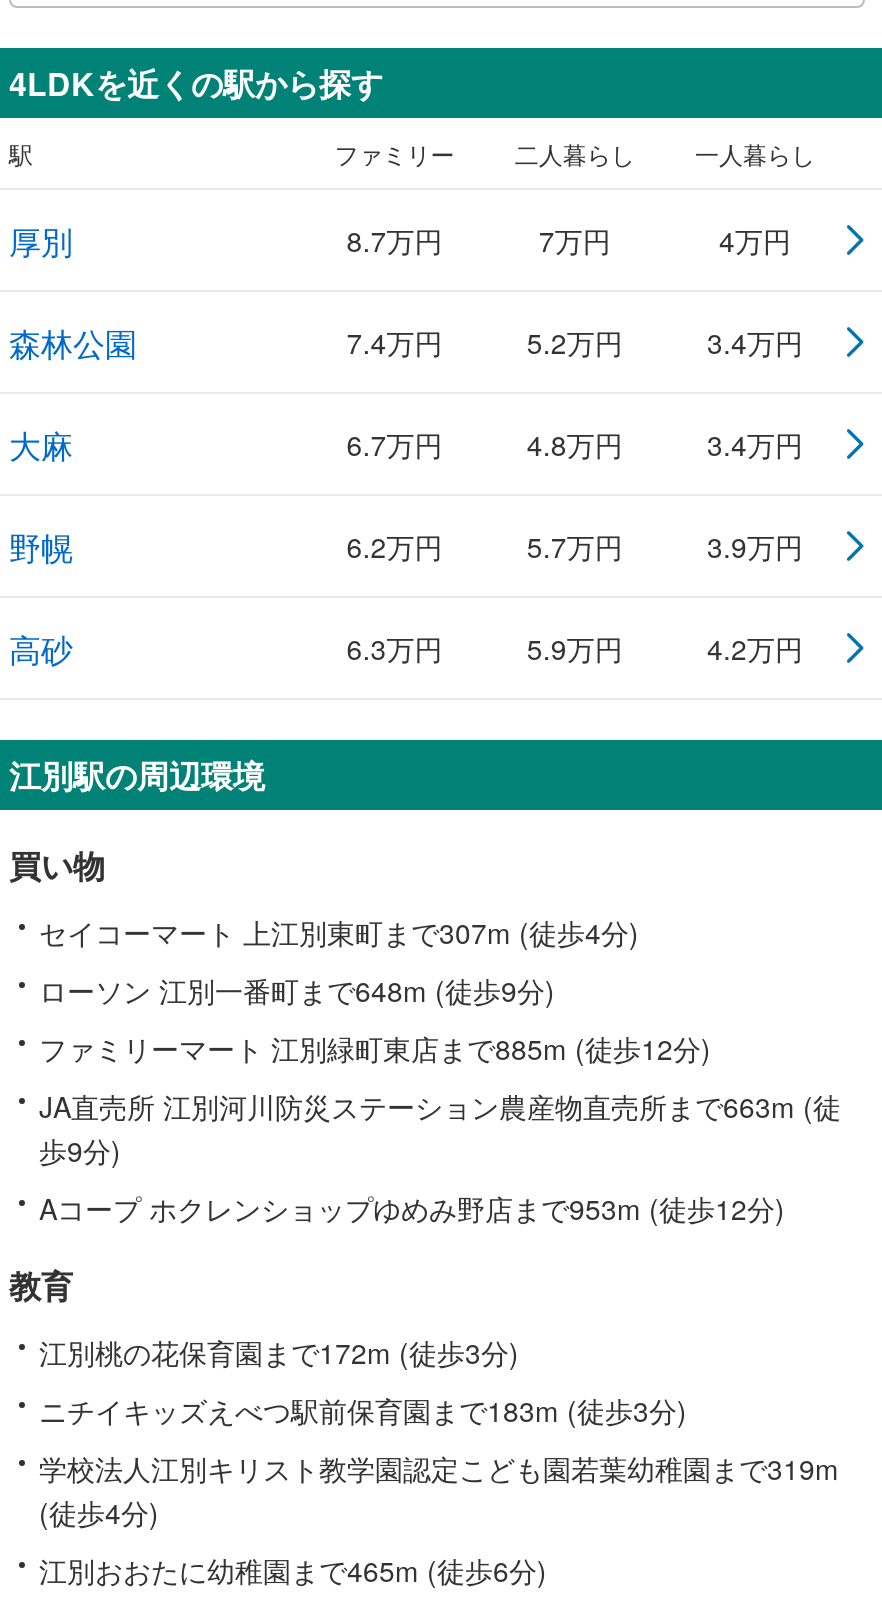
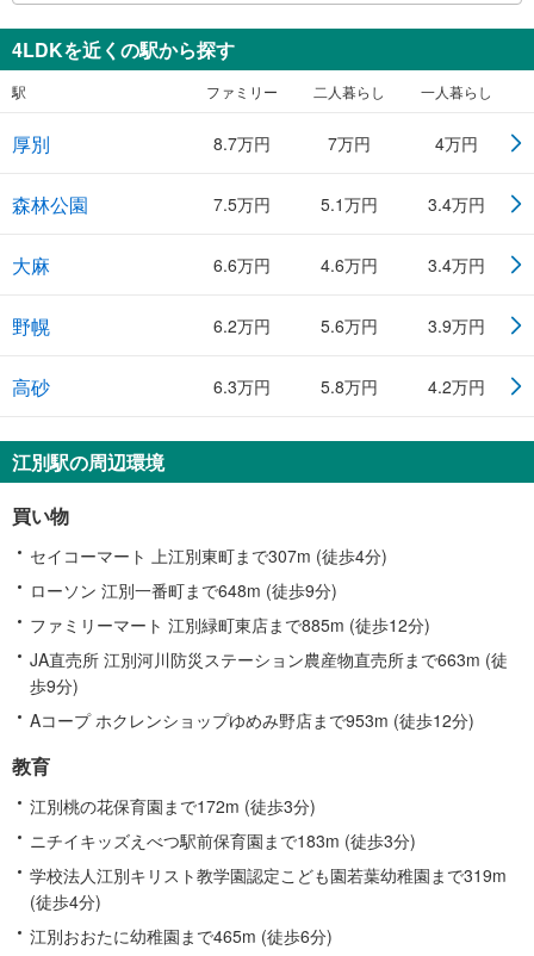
[346,322,442,362] 7.4万円 -> [213,192,270,216] 7.5万円
[527,322,623,362] 5.2万円 -> [320,192,378,216] 5.1万円
[346,424,442,464] 6.7万円 -> [213,253,270,277] 6.6万円
[527,424,623,464] 4.8万円 -> [320,253,378,277] 4.6万円
[527,526,623,566] 5.7万円 -> [320,314,378,337] 5.6万円
[527,628,623,668] 5.9万円 -> [320,374,378,398] 5.8万円

